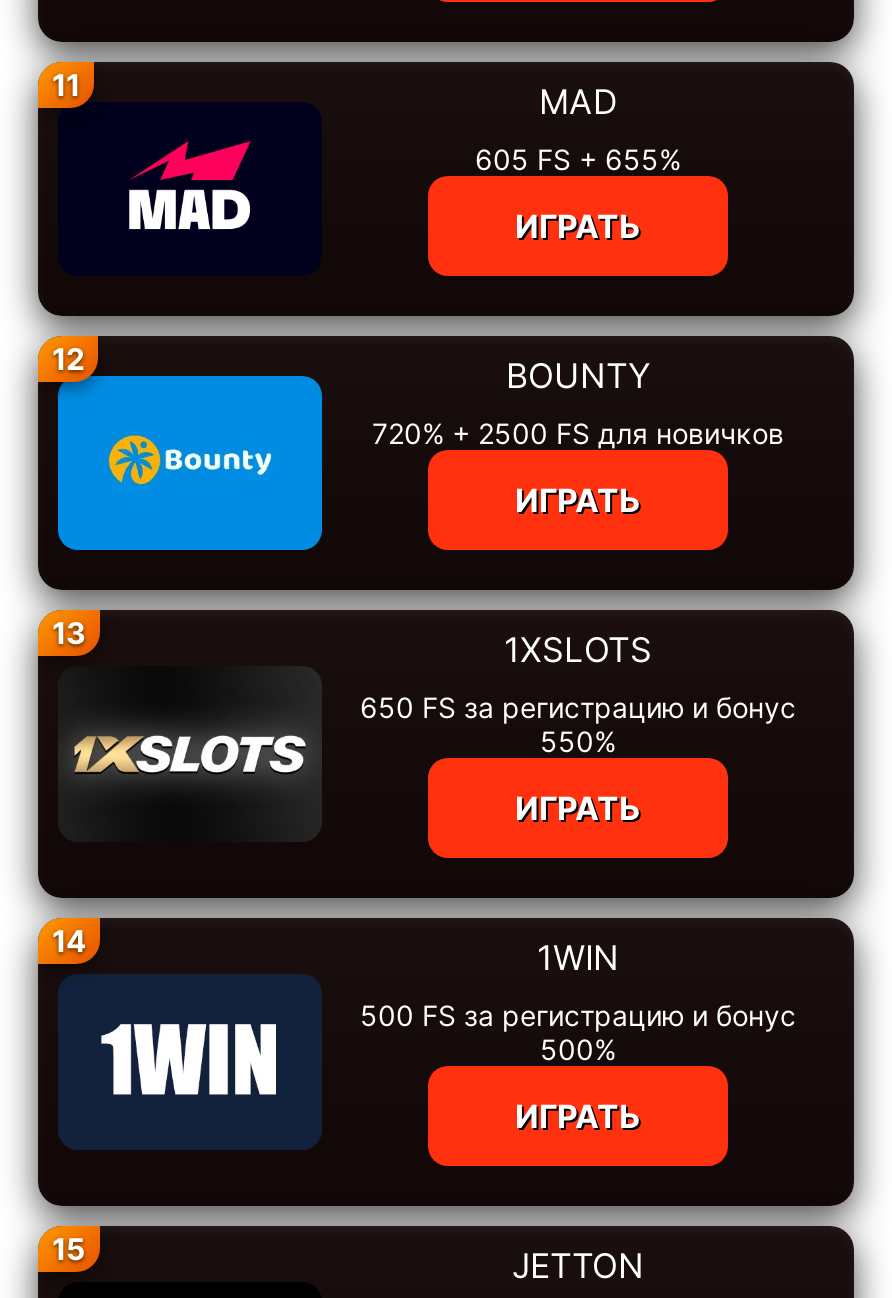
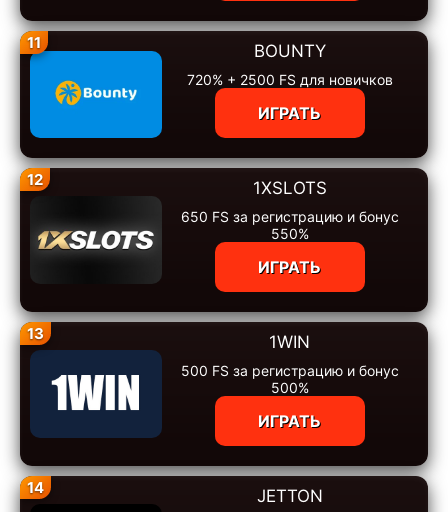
[52,82,681,378] [image] | MAD | 605 FS + 655% | ИГРАТЬ | 12 -> none
[52,614,86,652] 13 -> [27,170,43,189] 12
[52,922,86,960] 14 -> [27,324,44,343] 13
[52,1230,86,1268] 15 -> [27,478,44,497] 14

